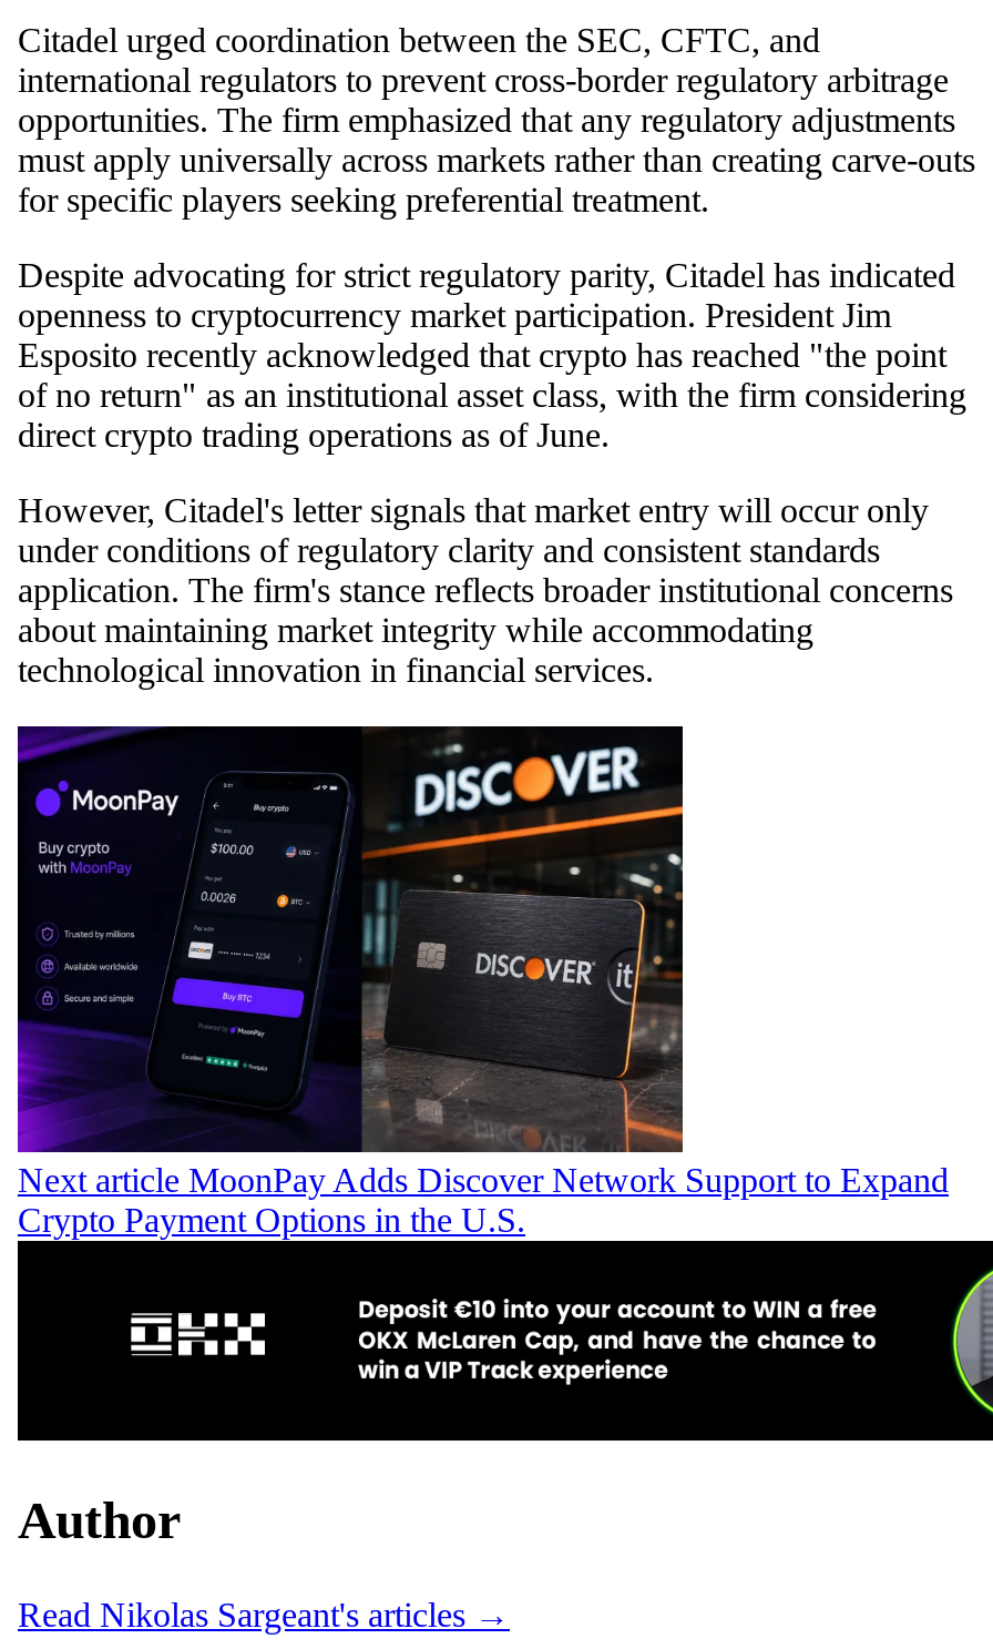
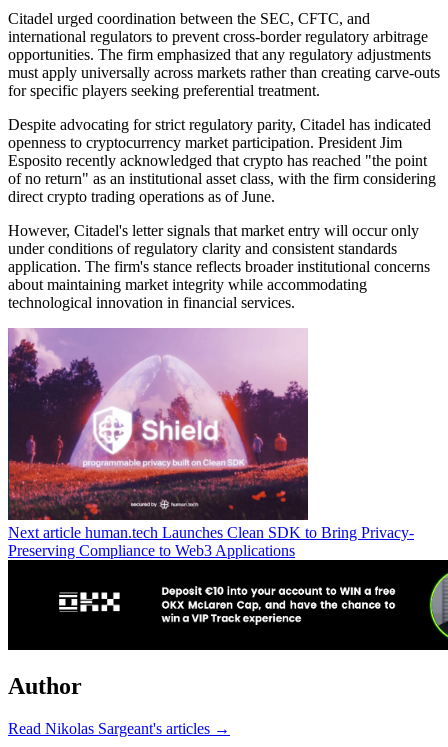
[16,724,949,1238] [image] | Next article MoonPay Adds Discover Network Support to Expand | Crypto Payment Options in the U.S. -> [7,328,414,558] [image] | Next article human.tech Launches Clean SDK to Bring Privacy- | Preserving Compliance to Web3 Applications

